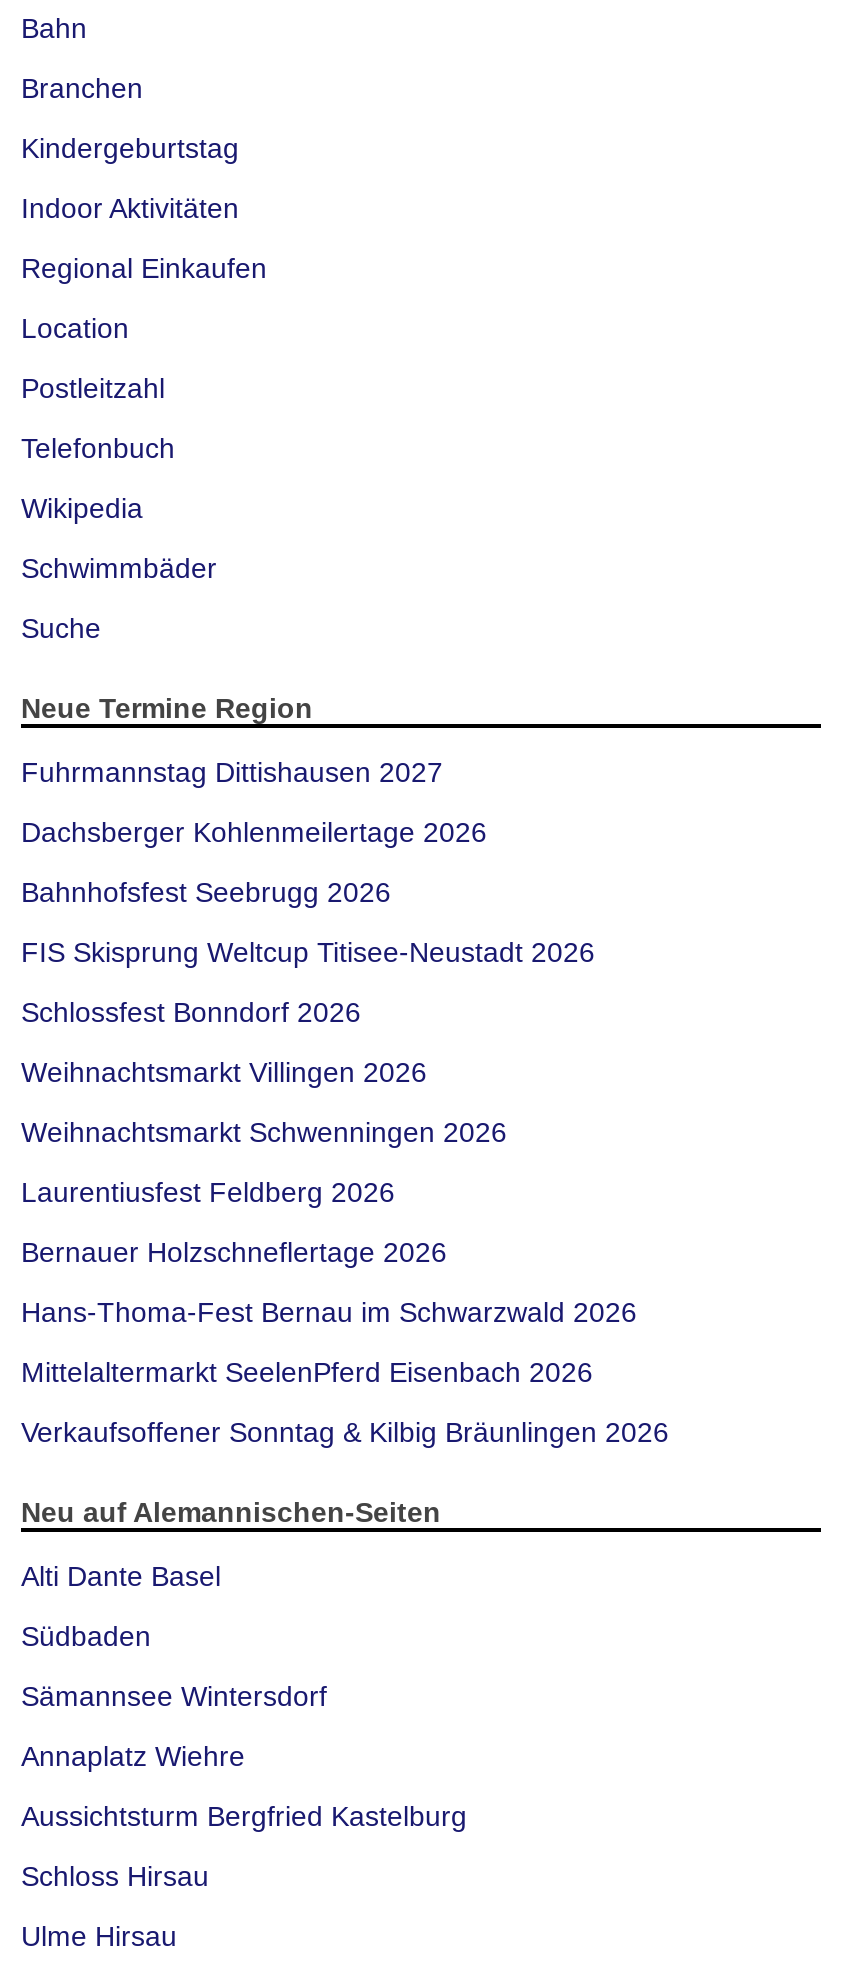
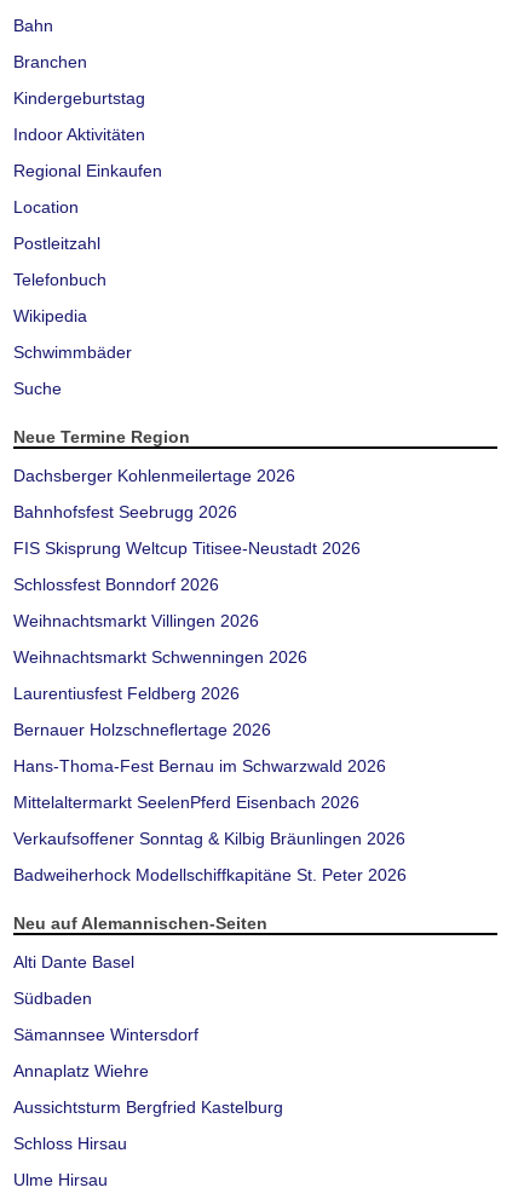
[21,755,443,787] Fuhrmannstag Dittishausen 2027 -> none
moved [21,815,669,1447] -> [13,465,405,848]: Dachsberger Kohlenmeilertage 2026 | Bahnhofsfest Seebrugg 2026 | FIS Skisprung Weltcup Titisee-Neustadt 2026 | ... | Mittelaltermarkt SeelenPferd Eisenbach 2026 | Verkaufsoffener Sonntag & Kilbig Bräunlingen 2026
none -> [13,864,407,884] Badweiherhock Modellschiffkapitäne St. Peter 2026

